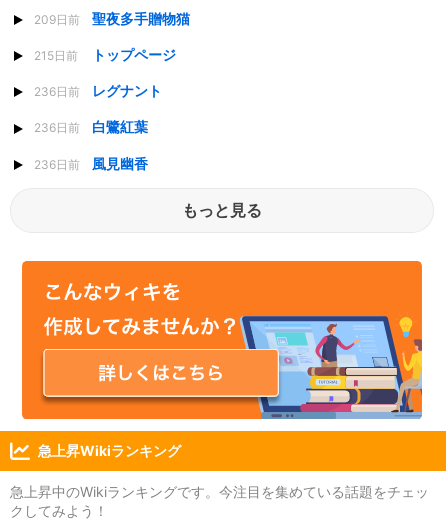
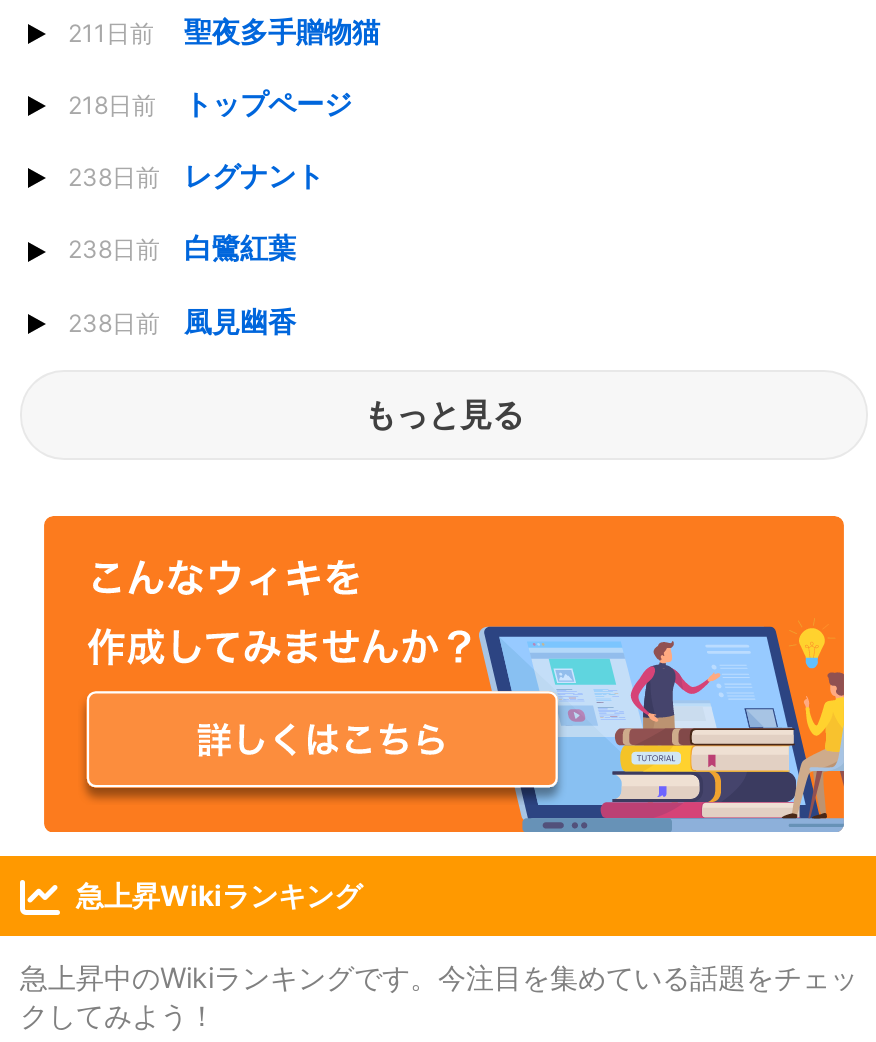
[34,10,190,27] 209日前 聖夜多手贈物猫 -> [68,14,380,48] 211日前 聖夜多手贈物猫
[34,46,176,63] 215日前 トップページ -> [68,86,352,120] 218日前 トップページ
[34,82,162,99] 236日前 レグナント -> [68,158,324,192] 238日前 レグナント
[34,120,80,135] 236日前 -> [68,235,160,265] 238日前
[34,155,148,172] 236日前 風見幽香 -> [68,303,296,337] 238日前 風見幽香

